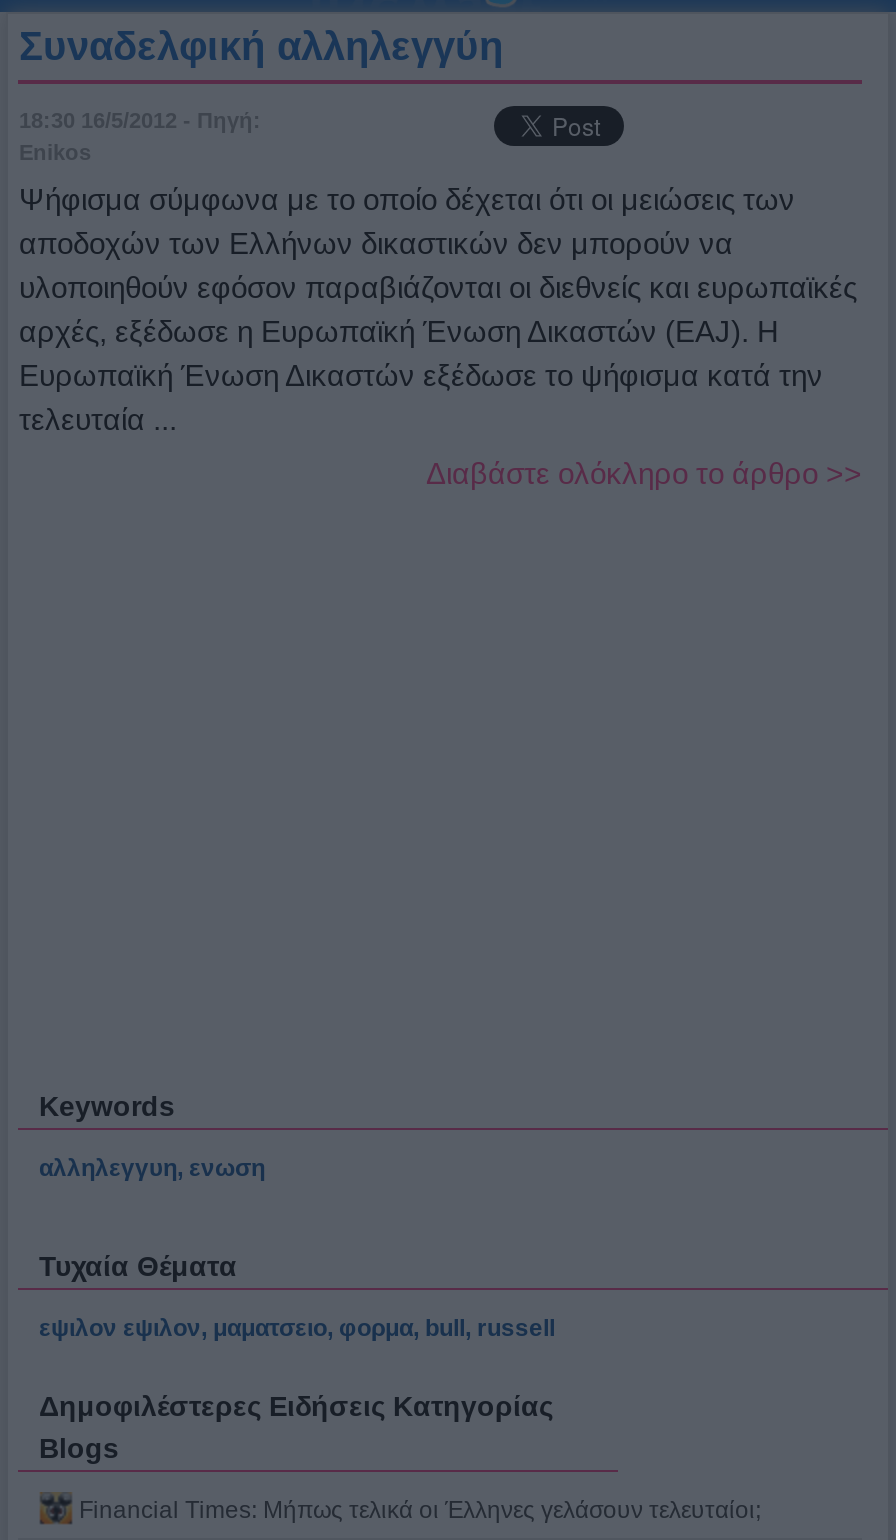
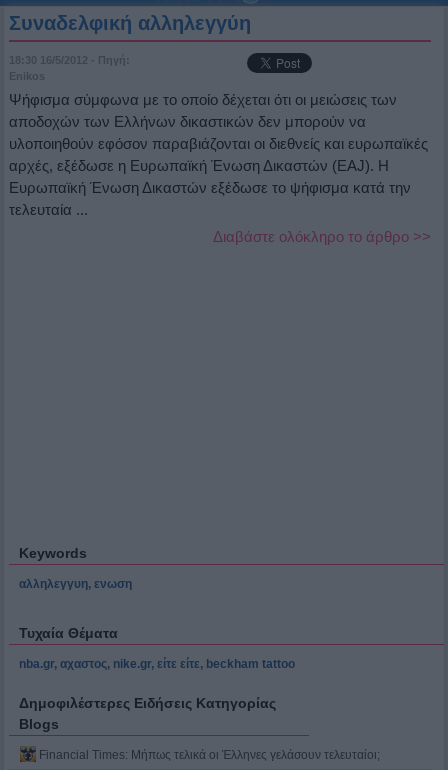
[39,1314,555,1342] εψιλον εψιλον, μαματσειο, φορμα, bull, russell -> [19,657,295,671] nba.gr, αχαστος, nike.gr, είτε είτε, beckham tattoo

